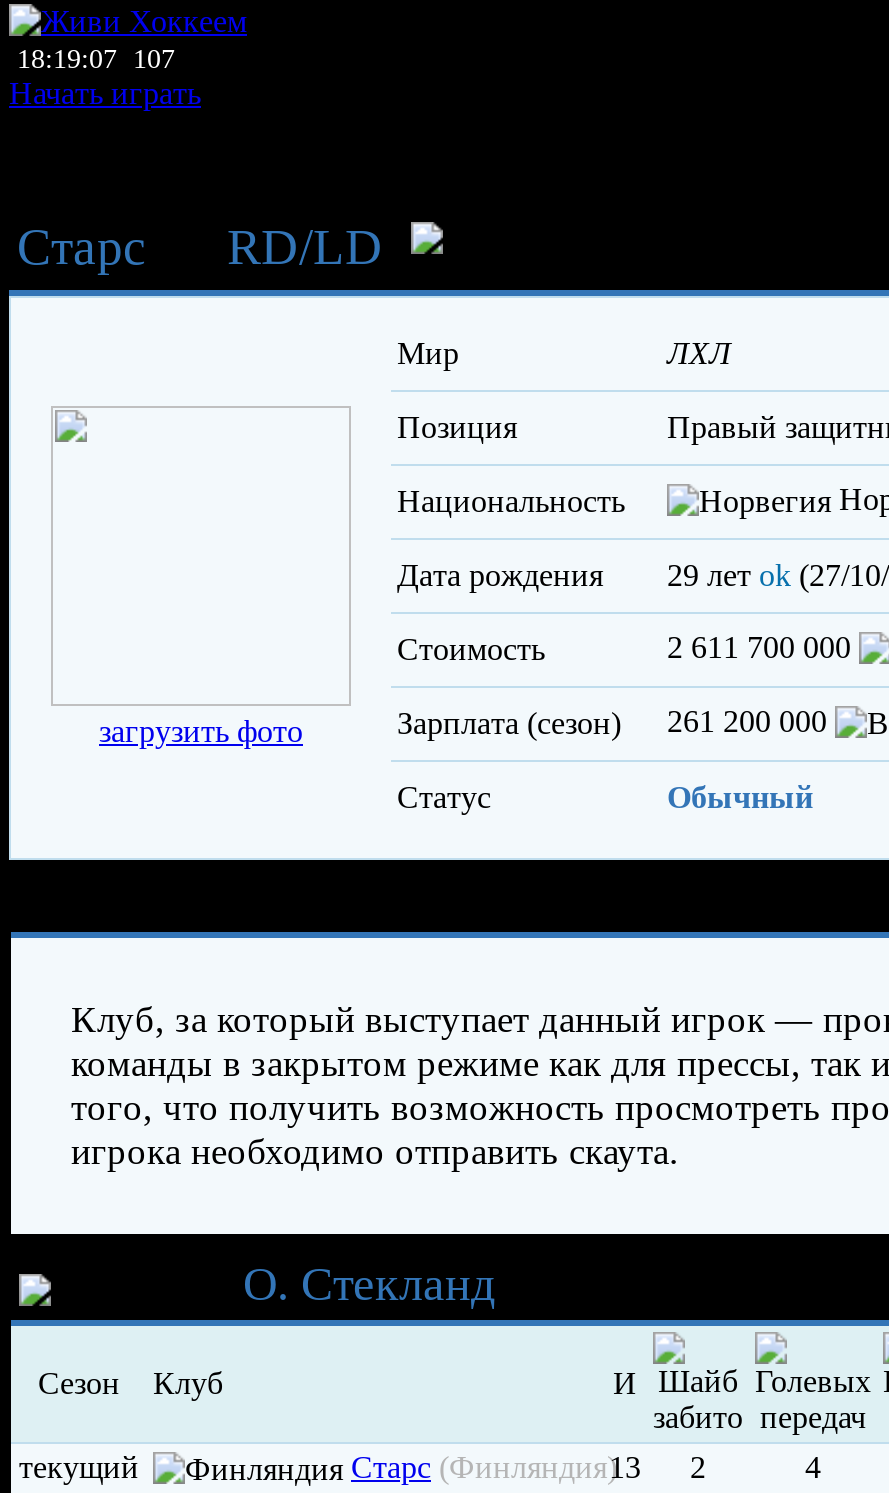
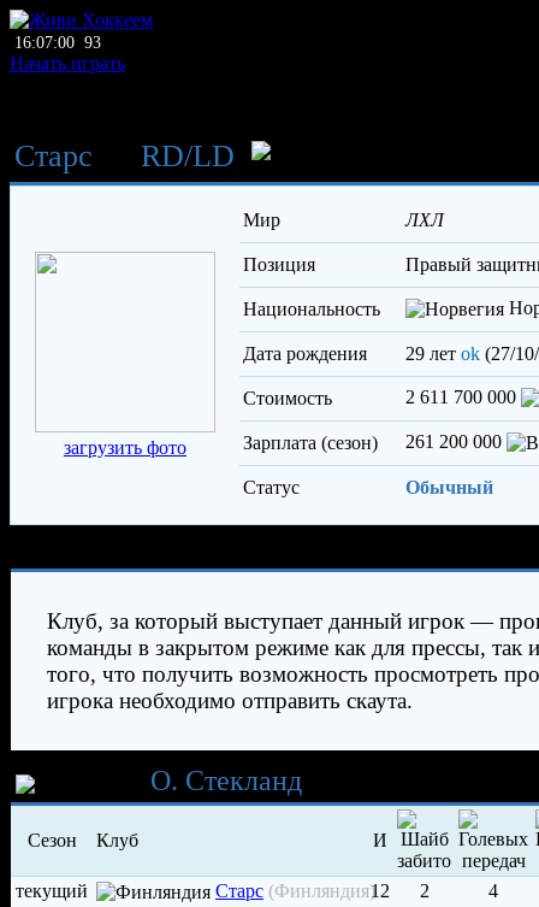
[17,44,175,74] 18:19:07 107 -> [14,34,101,52] 16:07:00 93
[609,1450,641,1484] 13 -> [371,881,390,901] 12

